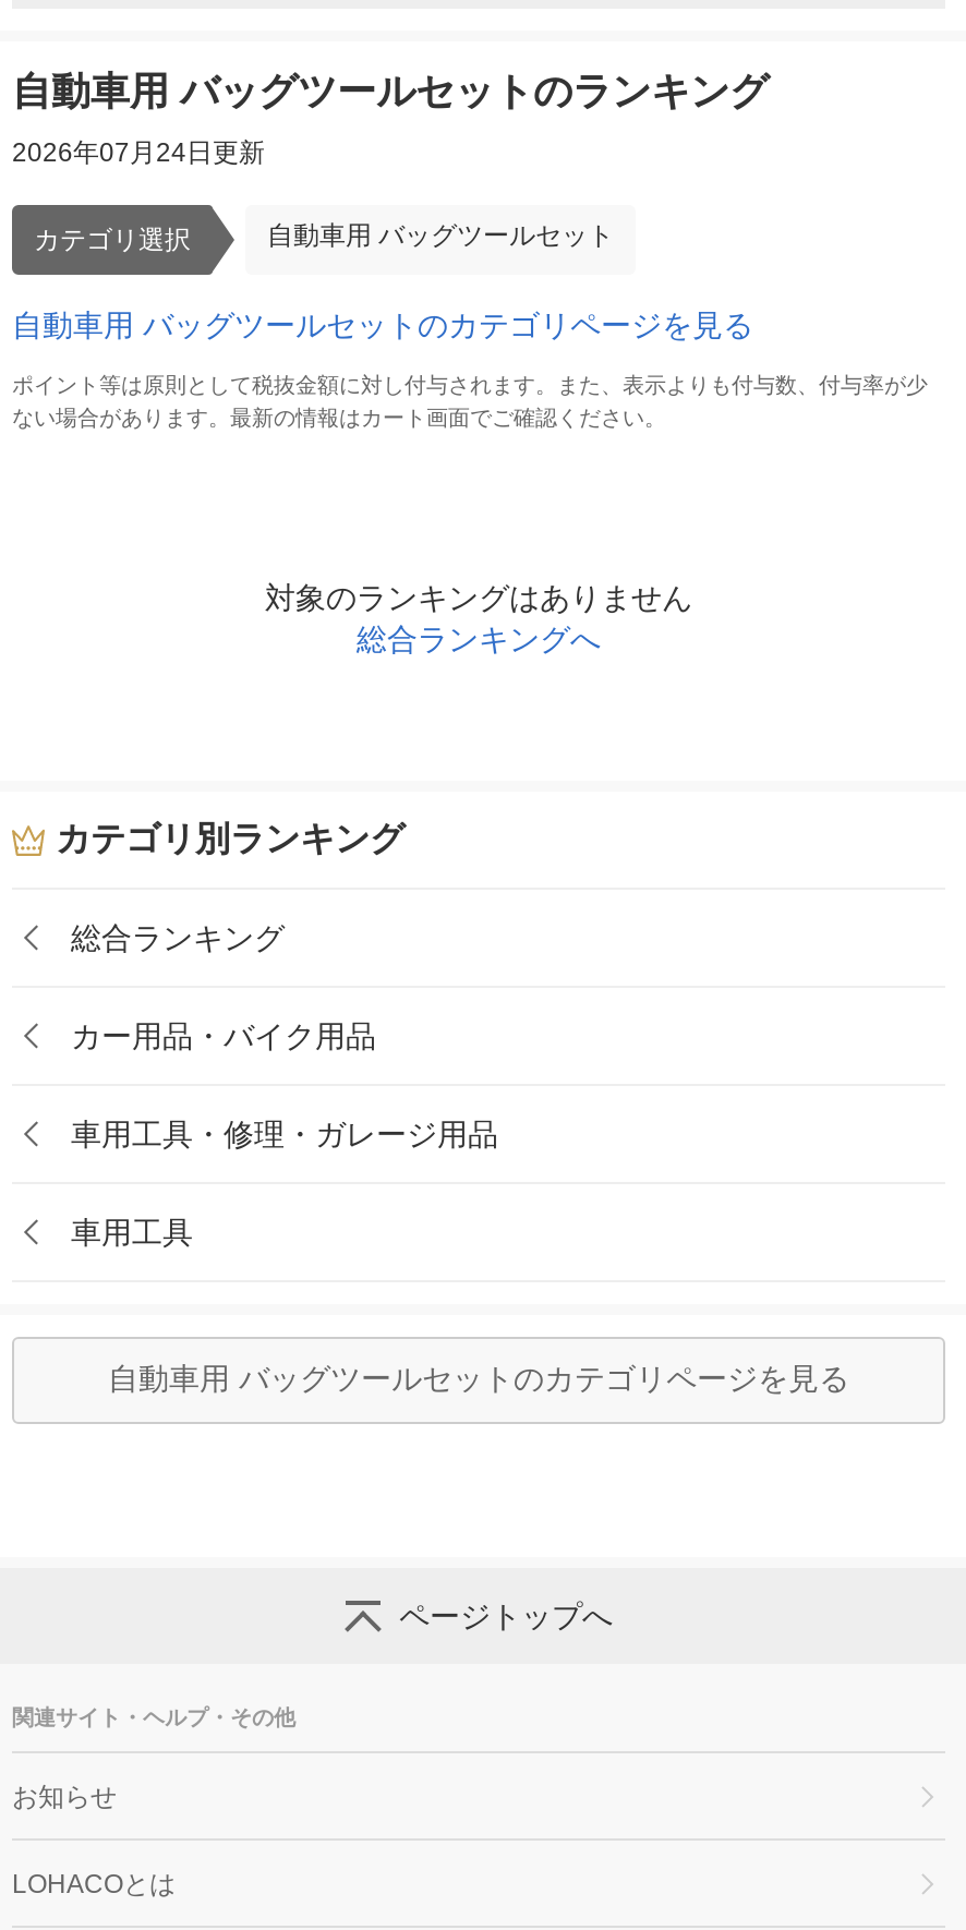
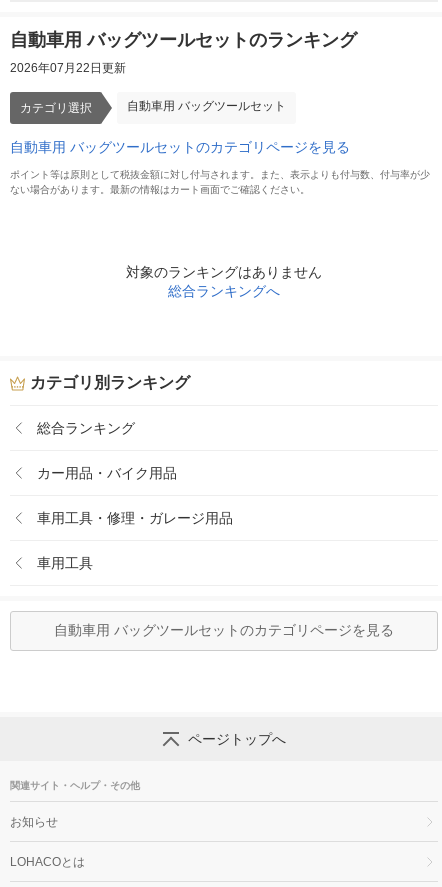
[12,137,265,168] 2026年07月24日更新 -> [10,61,126,75] 2026年07月22日更新

